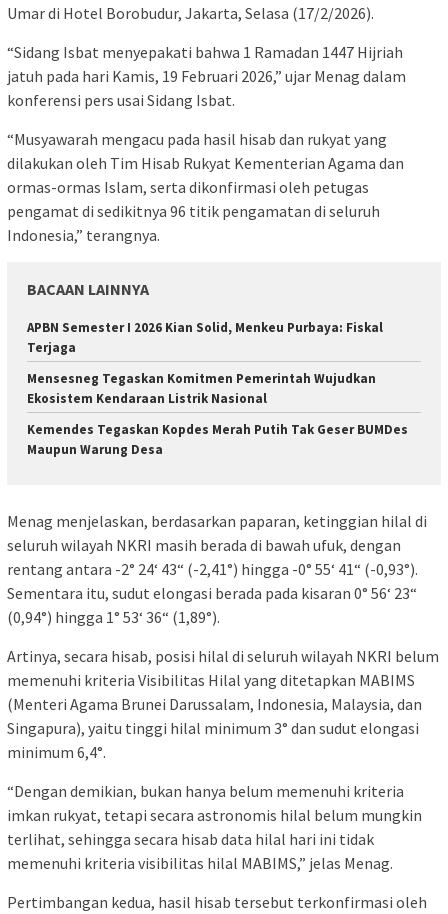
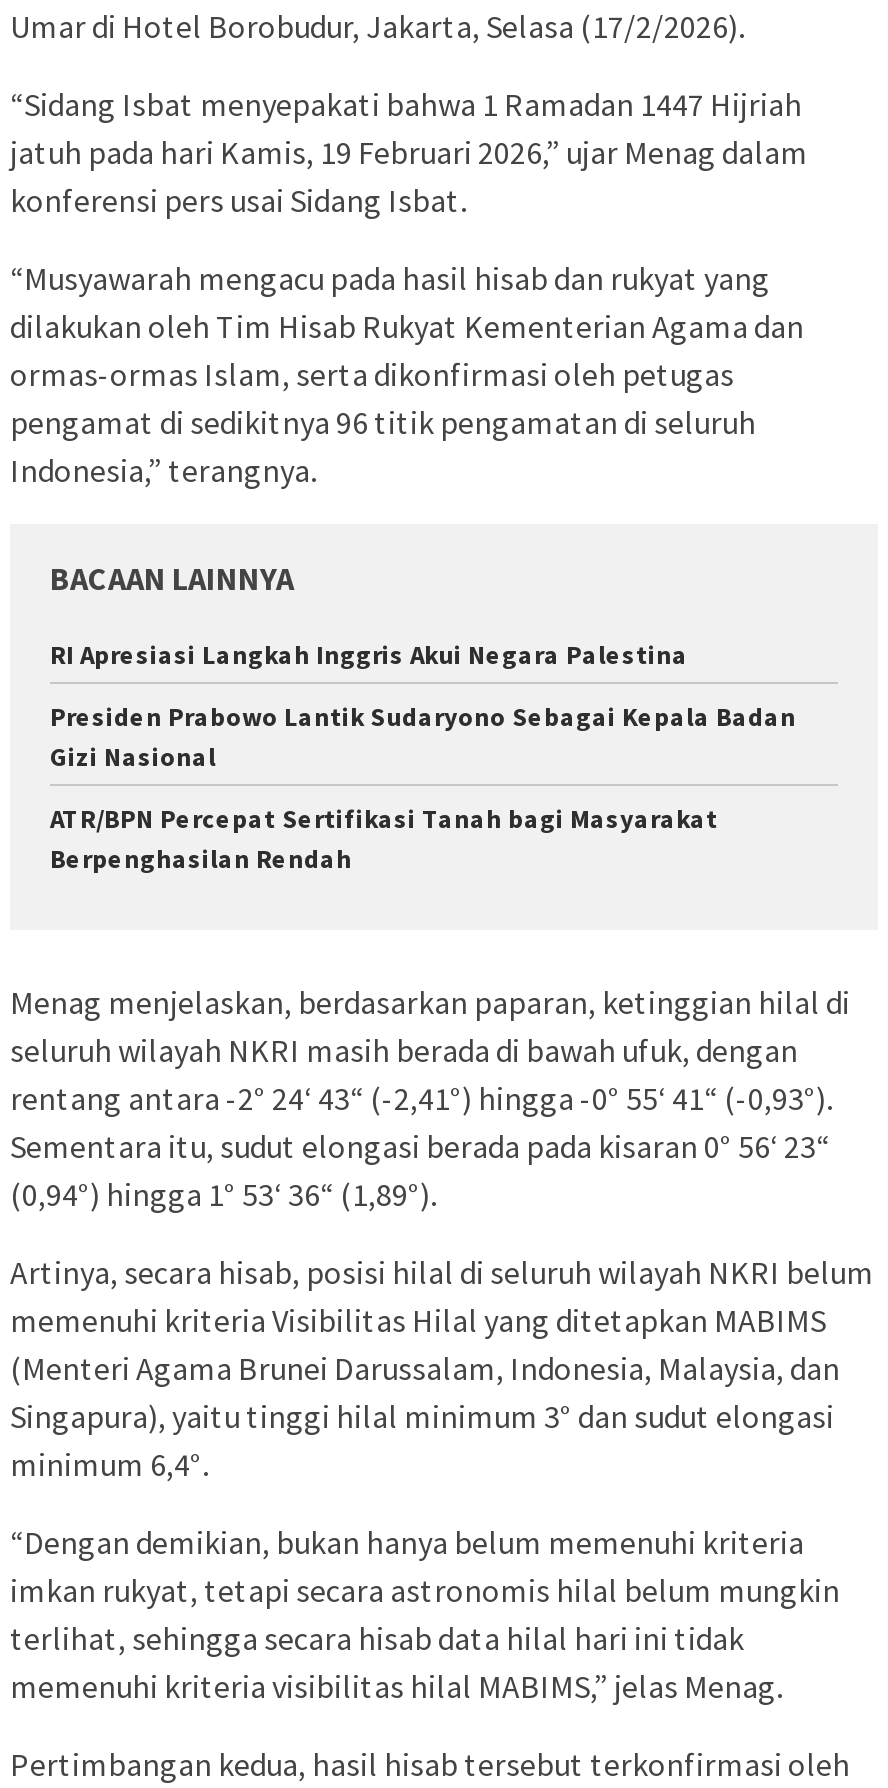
[27,319,383,356] APBN Semester I 2026 Kian Solid, Menkeu Purbaya: Fiskal | Terjaga -> [50,638,688,672] RI Apresiasi Langkah Inggris Akui Negara Palestina
[27,370,376,407] Mensesneg Tegaskan Komitmen Pemerintah Wujudkan | Ekosistem Kendaraan Listrik Nasional -> [50,700,796,774] Presiden Prabowo Lantik Sudaryono Sebagai Kepala Badan | Gizi Nasional
[27,421,408,458] Kemendes Tegaskan Kopdes Merah Putih Tak Geser BUMDes | Maupun Warung Desa -> [50,802,718,876] ATR/BPN Percepat Sertifikasi Tanah bagi Masyarakat | Berpenghasilan Rendah

